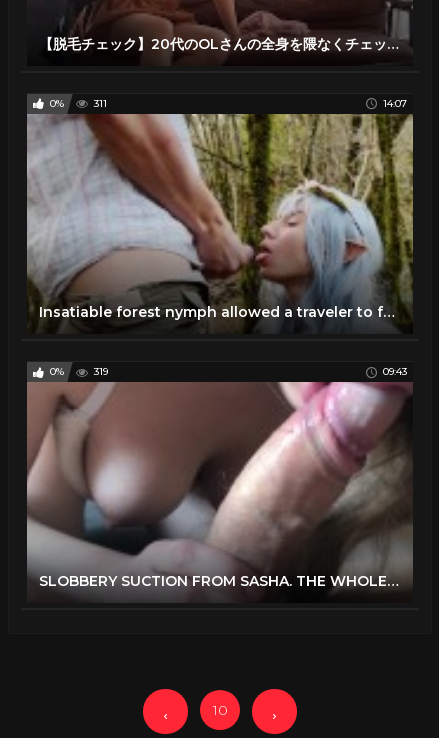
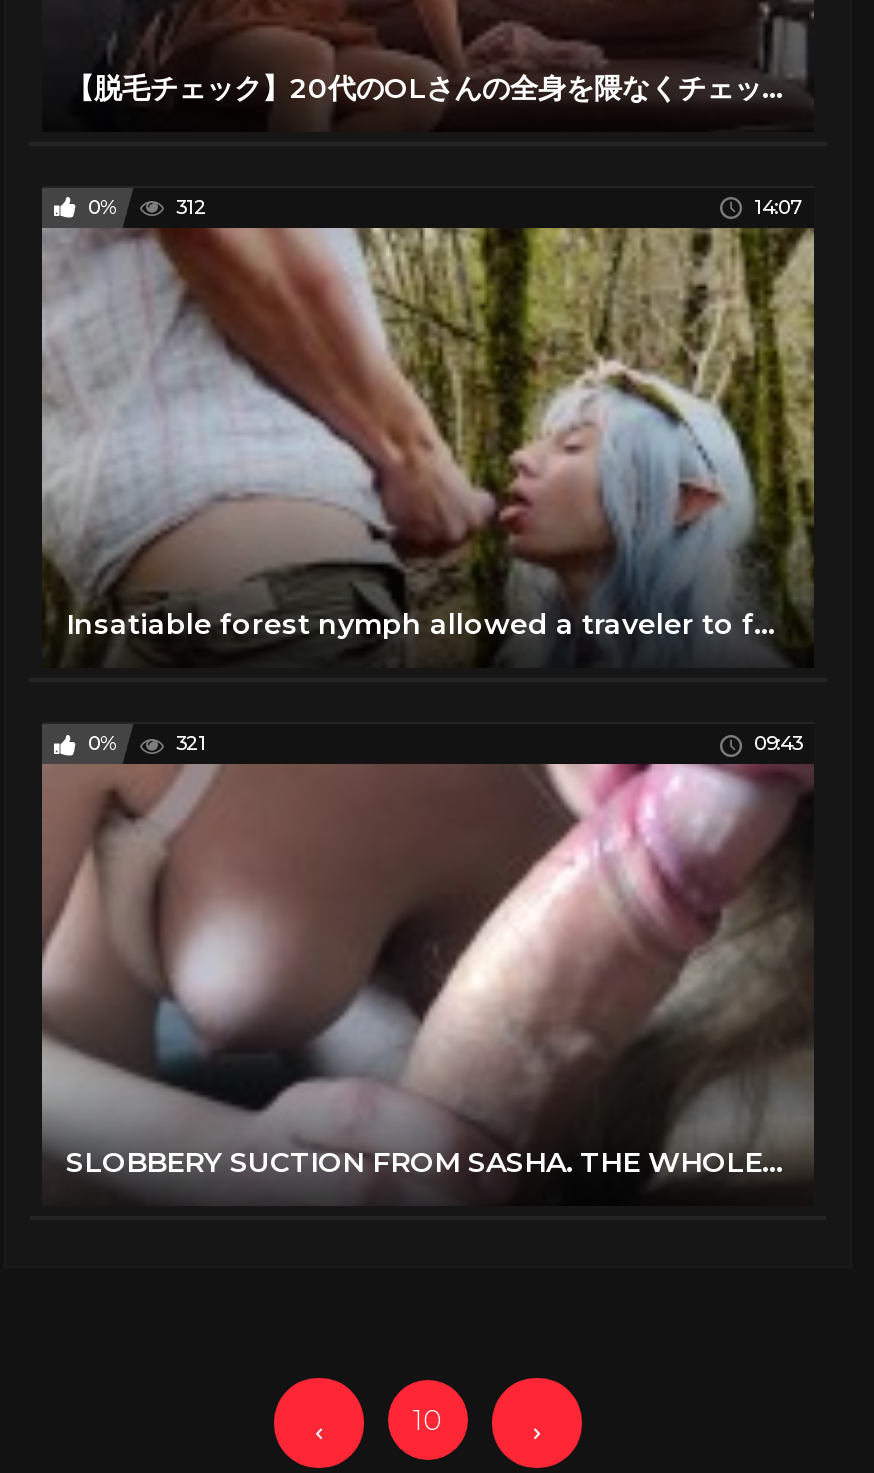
[94,97,107,110] 311 -> [176,193,206,219] 312
[94,365,108,378] 319 -> [176,730,206,756] 321

